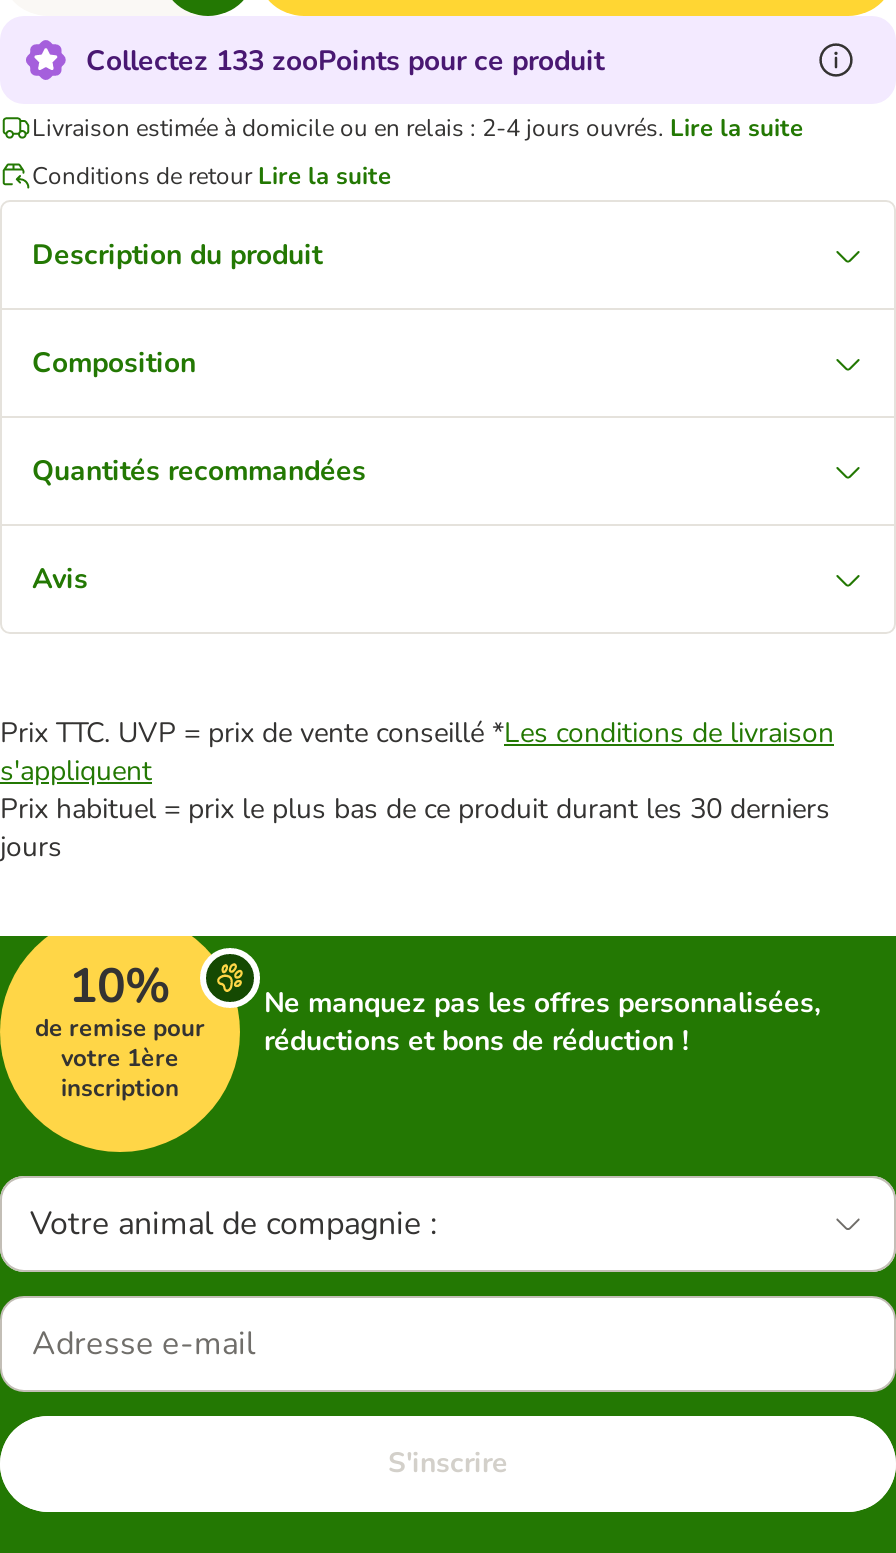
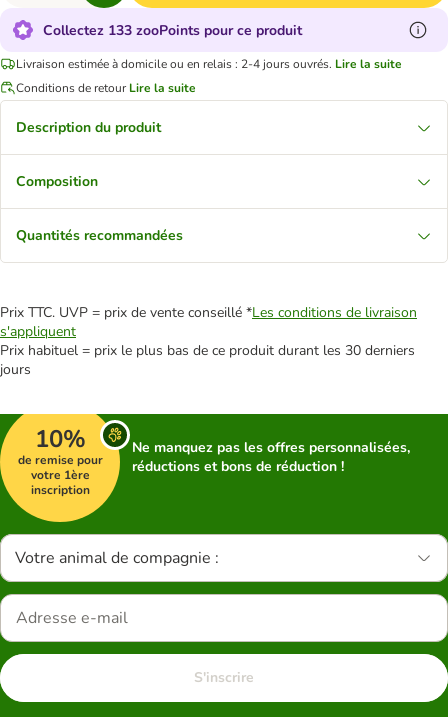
[32,560,88,598] Avis -> none

